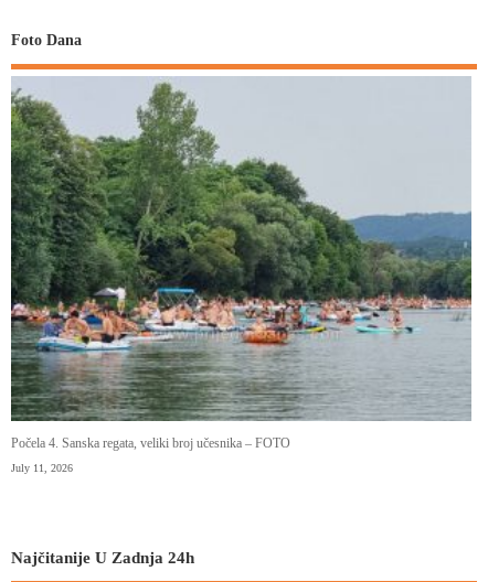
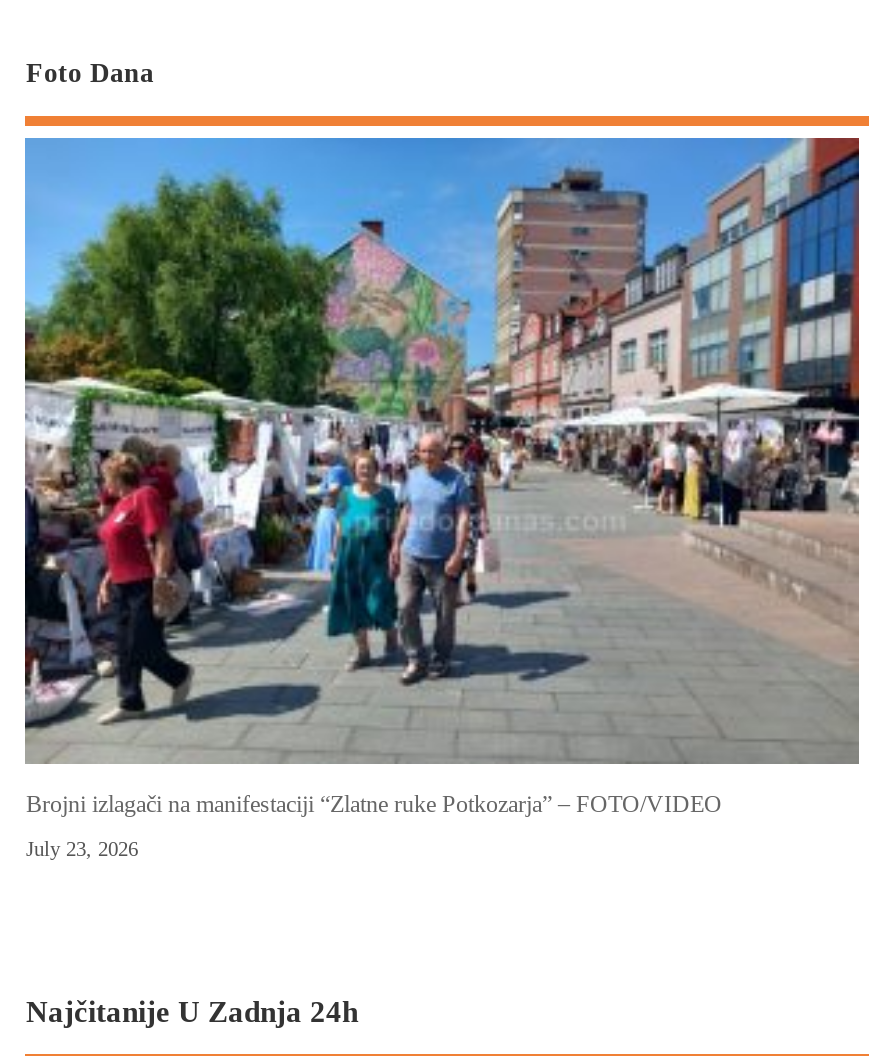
[10,76,473,451] [image] | Počela 4. Sanska regata, veliki broj učesnika – FOTO -> [23,136,861,819] [image] | Brojni izlagači na manifestaciji “Zlatne ruke Potkozarja” – FOTO/VIDEO
[11,462,73,474] July 11, 2026 -> [26,839,138,861] July 23, 2026

